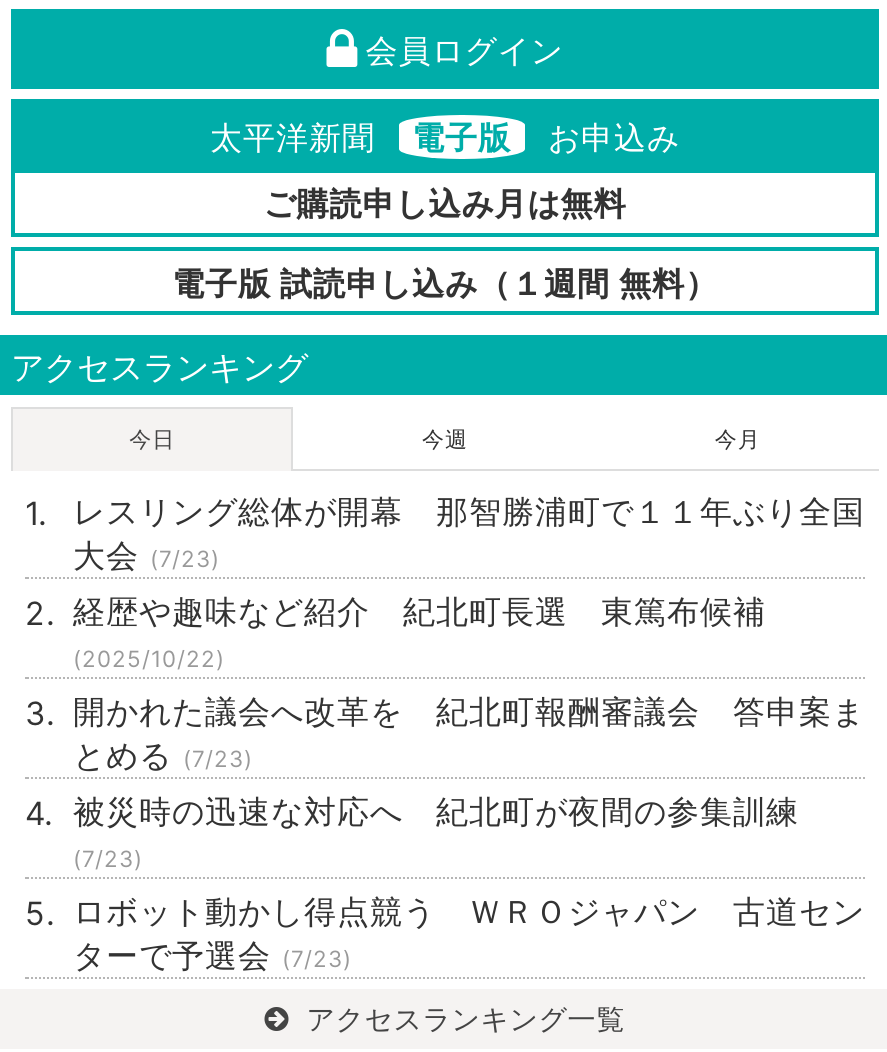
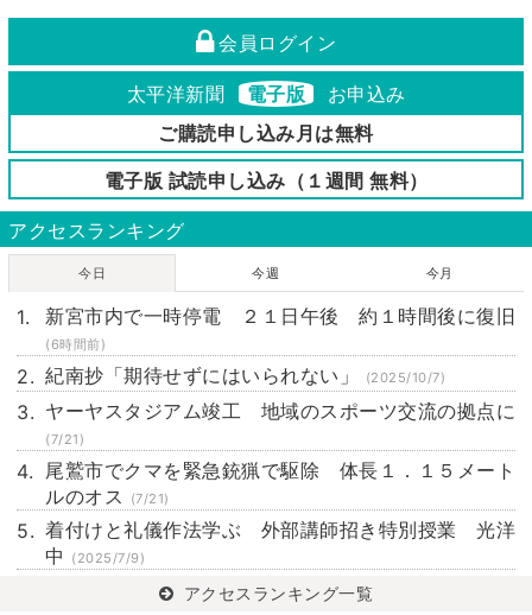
[73,491,865,975] レスリング総体が開幕 那智勝浦町で１１年ぶり全国 | 大会(7/23) | 経歴や趣味など紹介 紀北町長選 東篤布候補 | (2025/10/22) | 開かれた議会へ改革を 紀北町報酬審議会 答申案ま | とめる(7/23) | 被災時の迅速な対応へ 紀北町が夜間の参集訓練 | (7/23) | ロボット動かし得点競う ＷＲＯジャパン 古道セン | ターで予選会(7/23) -> [45,304,515,568] 新宮市内で一時停電 ２１日午後 約１時間後に復旧 | (6時間前) | 紀南抄「期待せずにはいられない」(2025/10/7) | ヤーヤスタジアム竣工 地域のスポーツ交流の拠点に | (7/21) | 尾鷲市でクマを緊急銃猟で駆除 体長１．１５メート | ルのオス(7/21) | 着付けと礼儀作法学ぶ 外部講師招き特別授業 光洋 | 中(2025/7/9)

